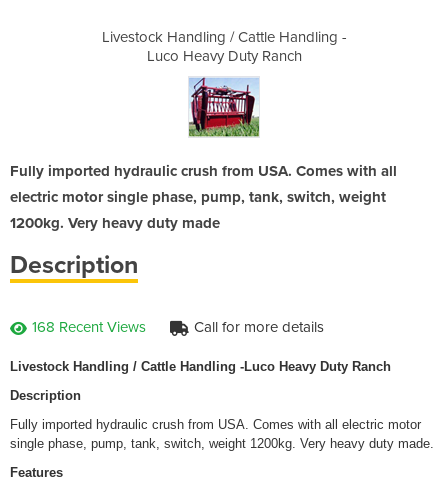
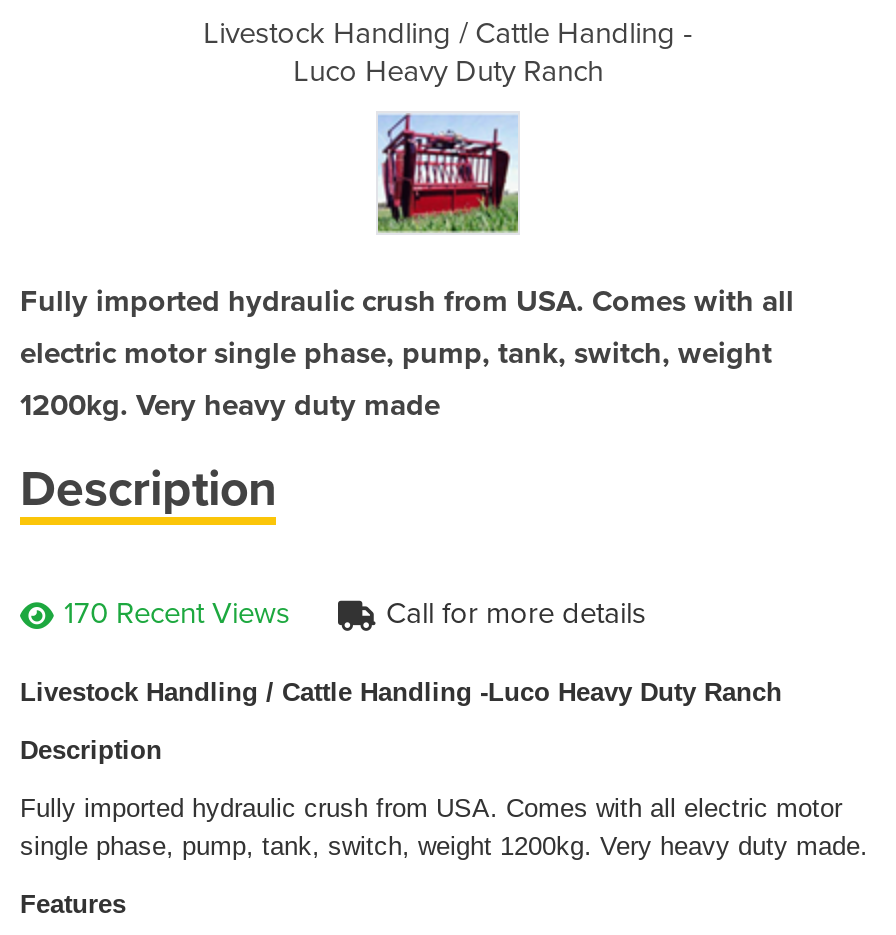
[32,318,146,336] 168 Recent Views -> [64,594,290,630] 170 Recent Views

